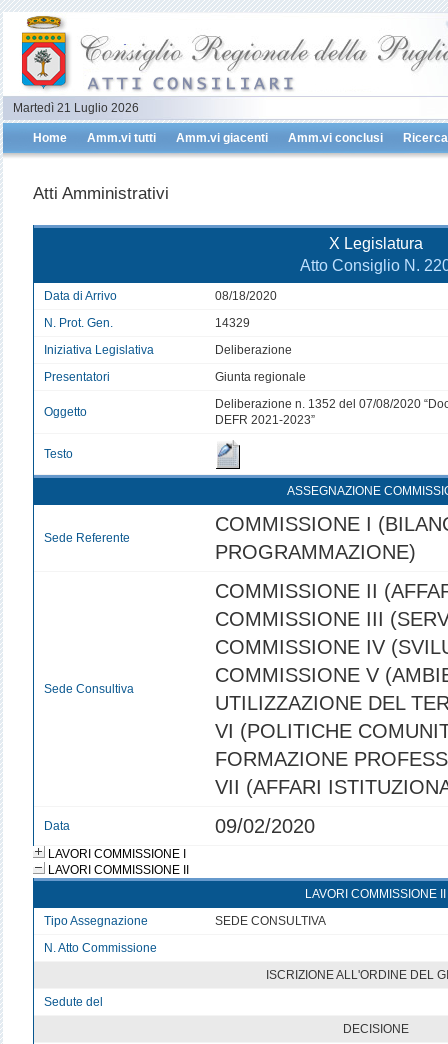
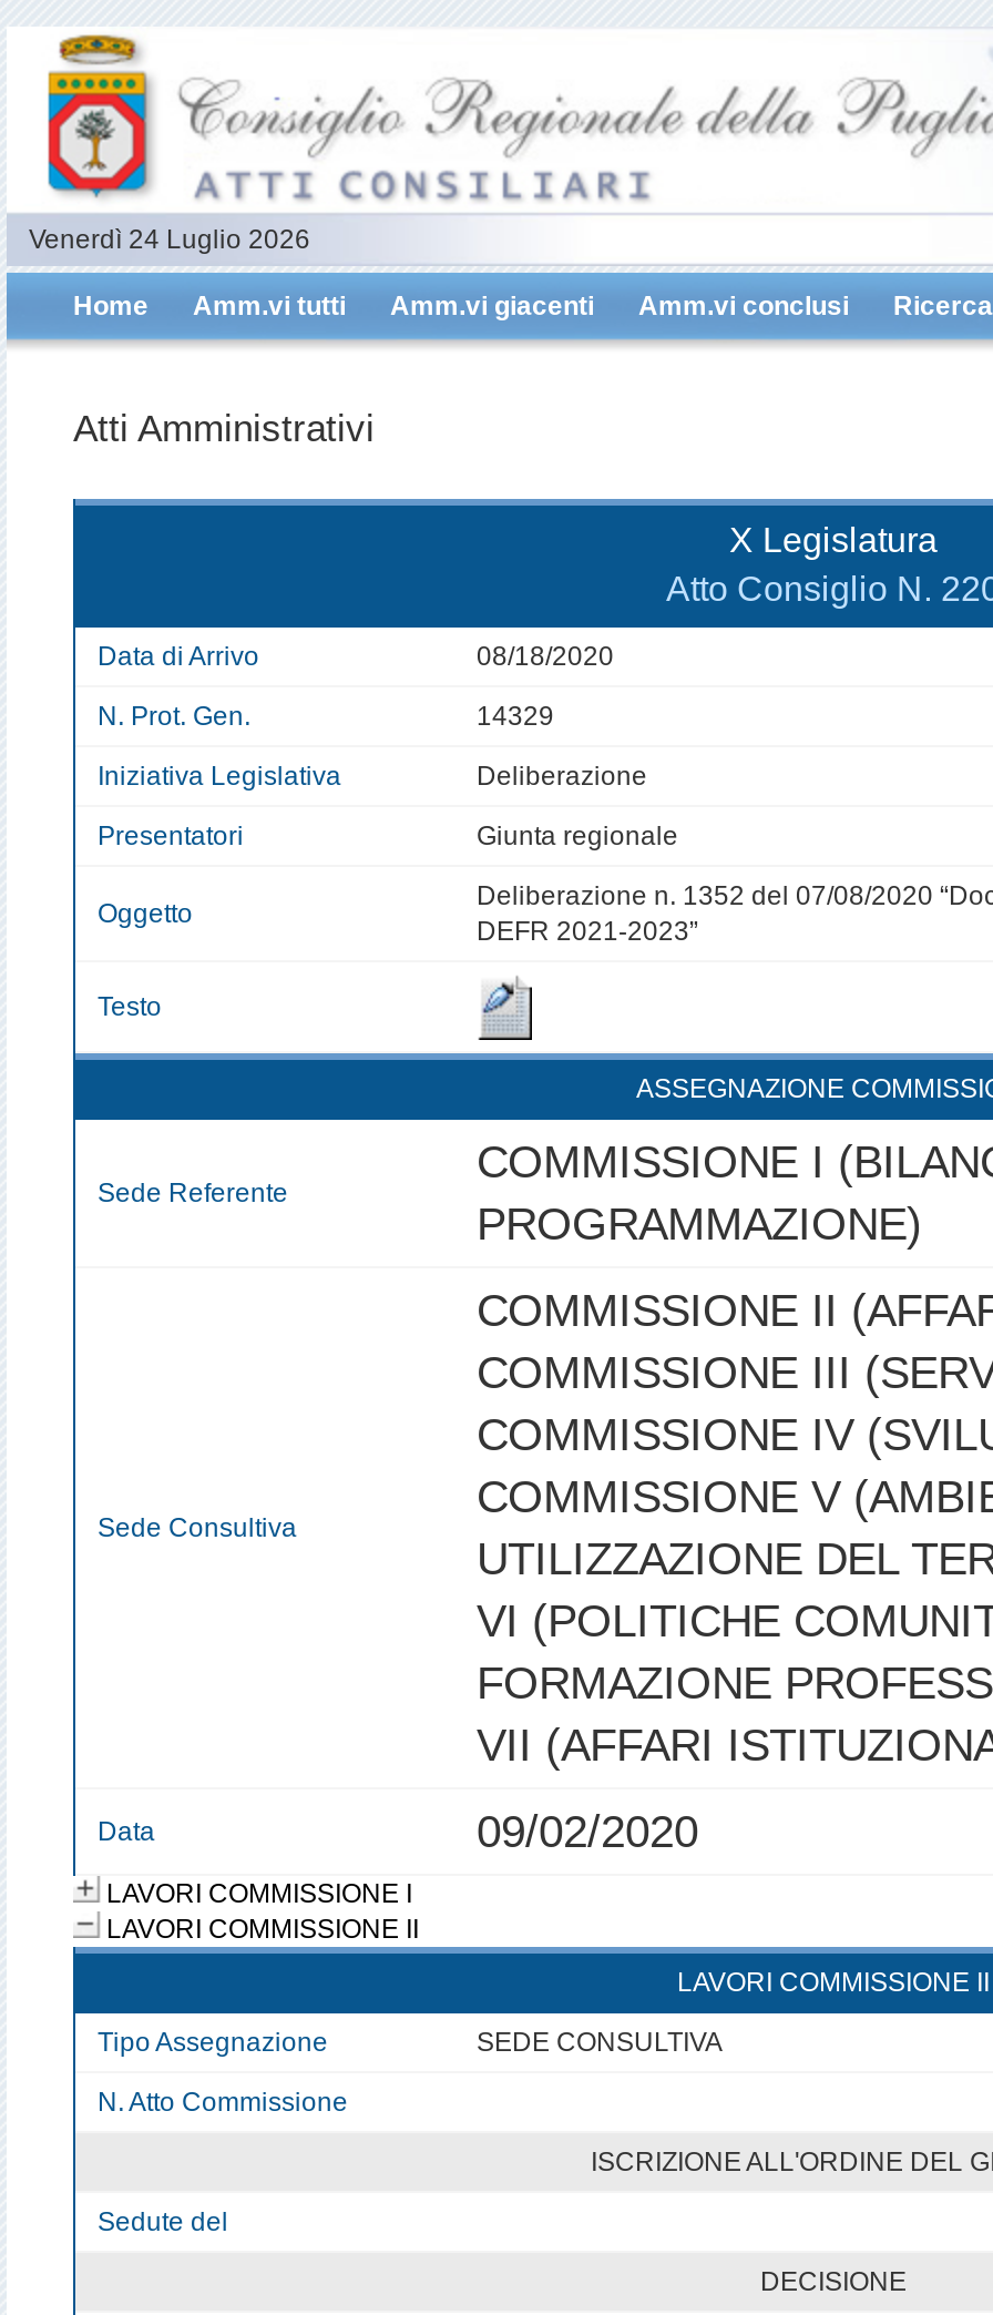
[13,101,139,115] Martedì 21 Luglio 2026 -> [29,224,310,255] Venerdì 24 Luglio 2026

